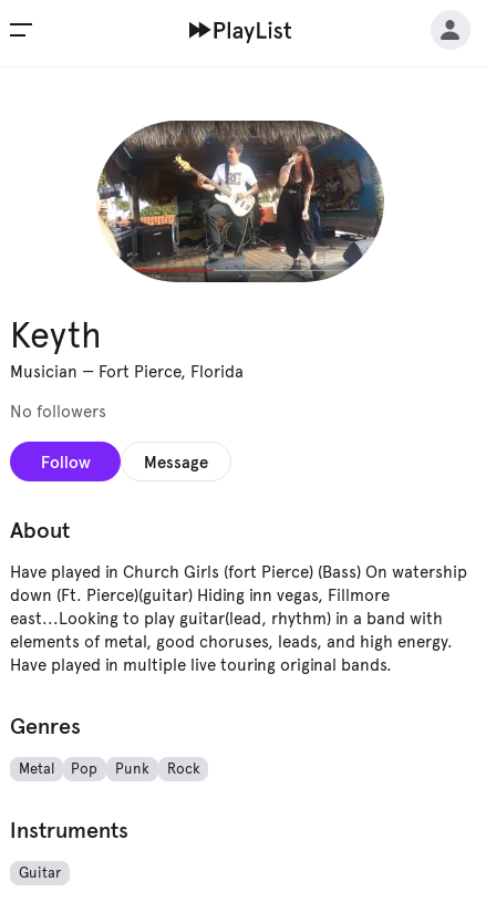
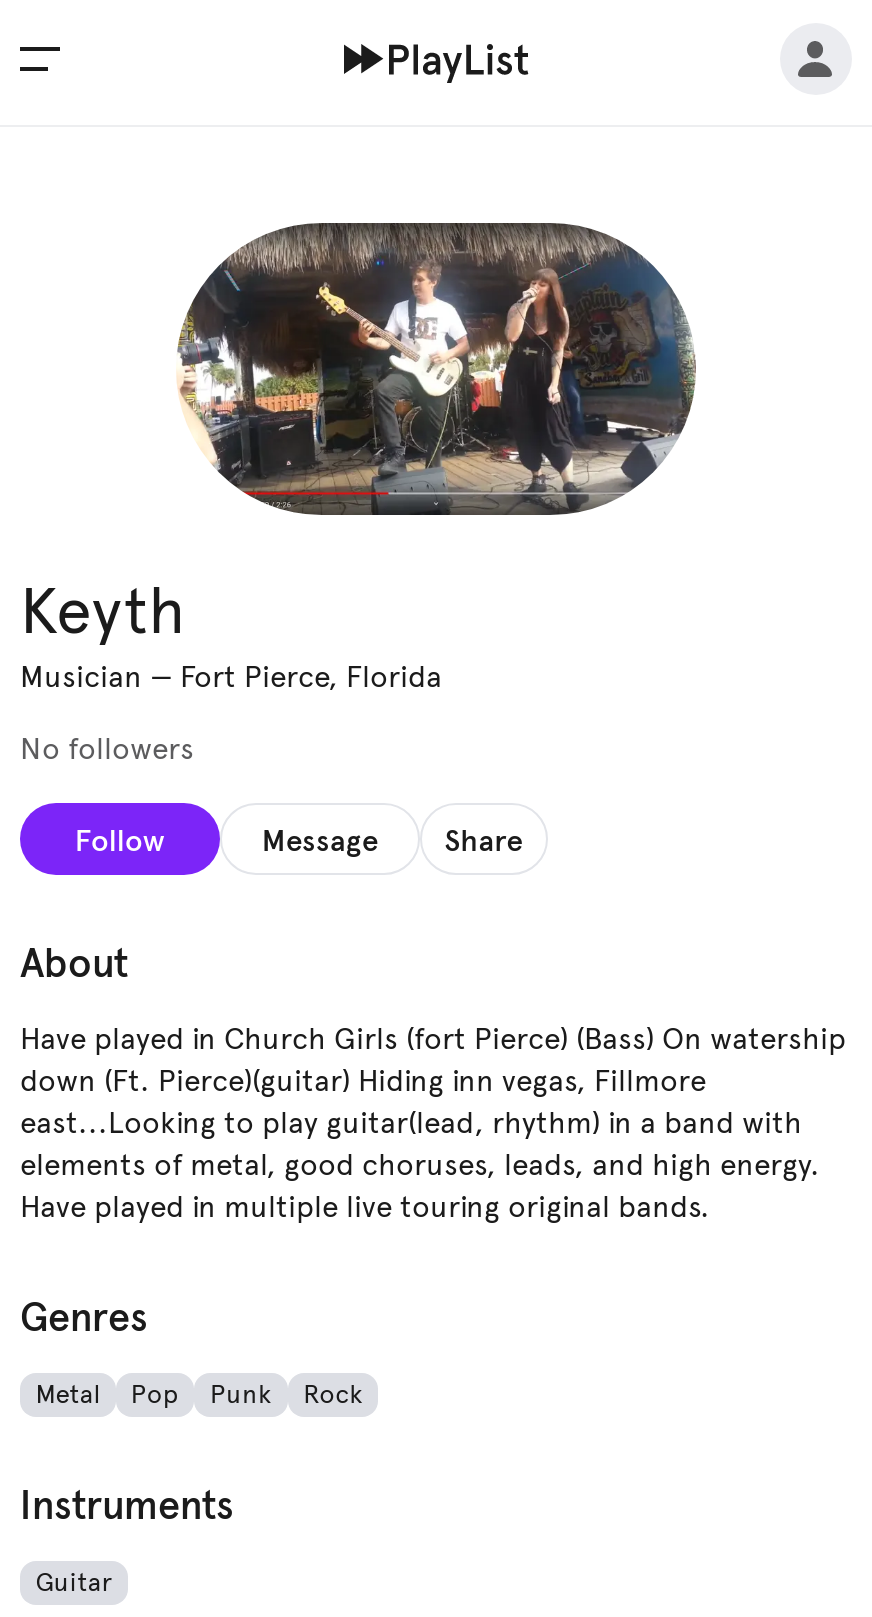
none -> [444,821,522,859] Share

